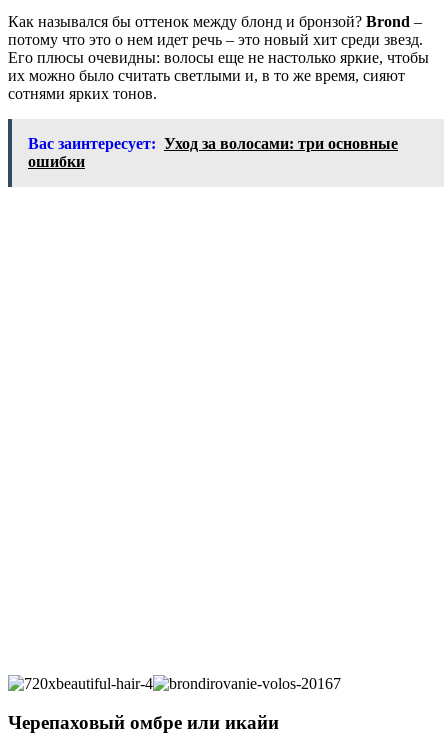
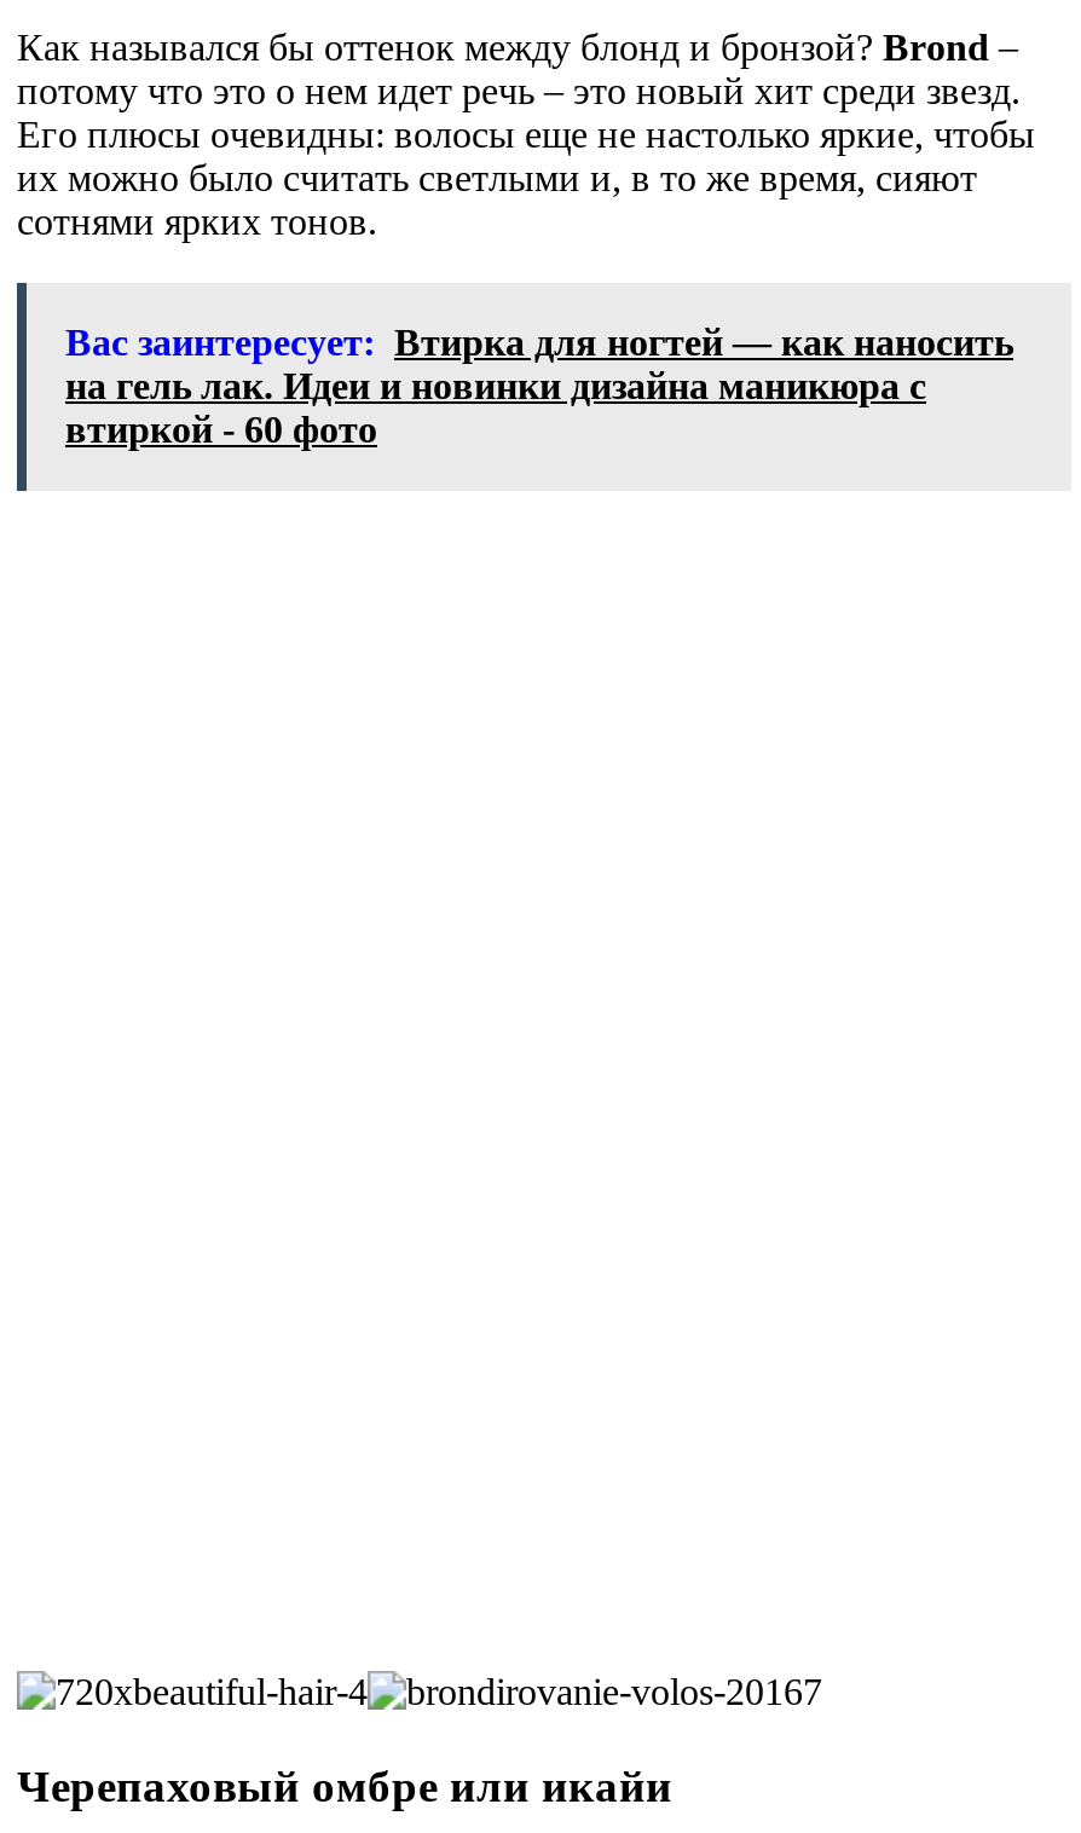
[28,135,398,170] Вас заинтересует: Уход за волосами: три основные | ошибки -> [65,322,1013,451] Вас заинтересует: Втирка для ногтей — как наносить | на гель лак. Идеи и новинки дизайна маникюра с | втиркой - 60 фото

